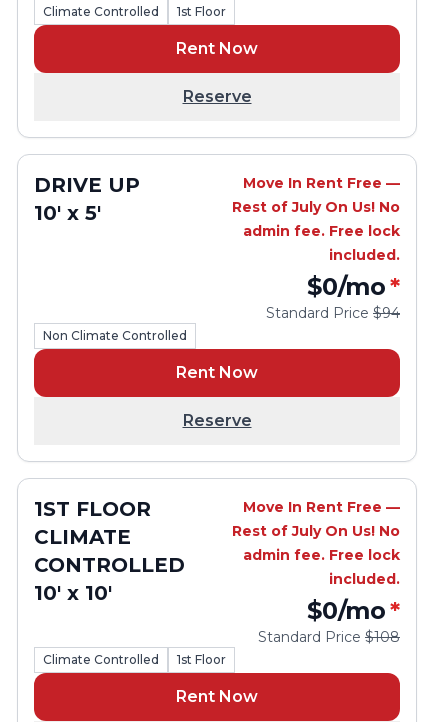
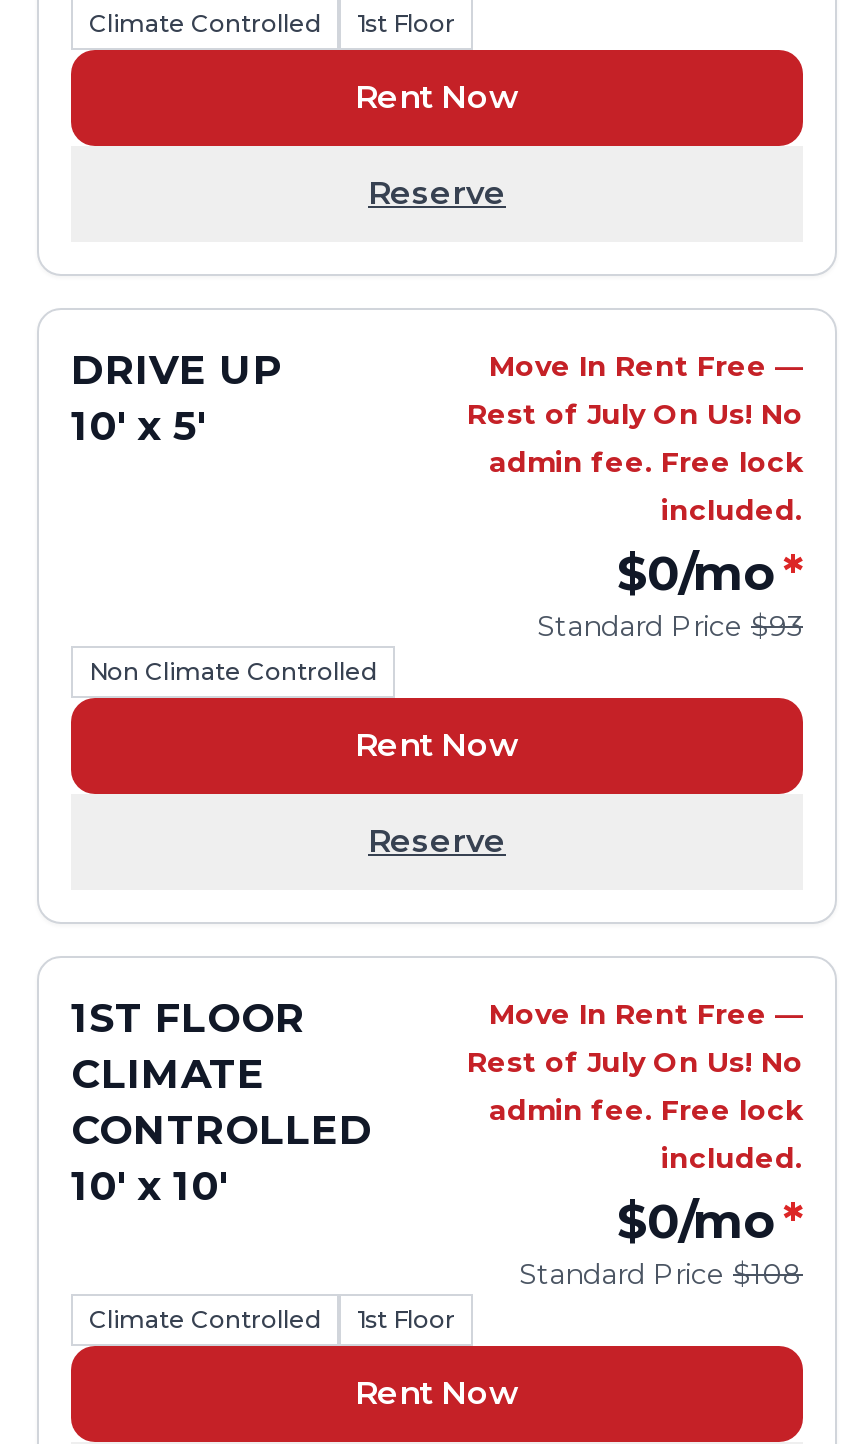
[266,304,400,322] Standard Price $94 -> [537,608,803,644] Standard Price $93

